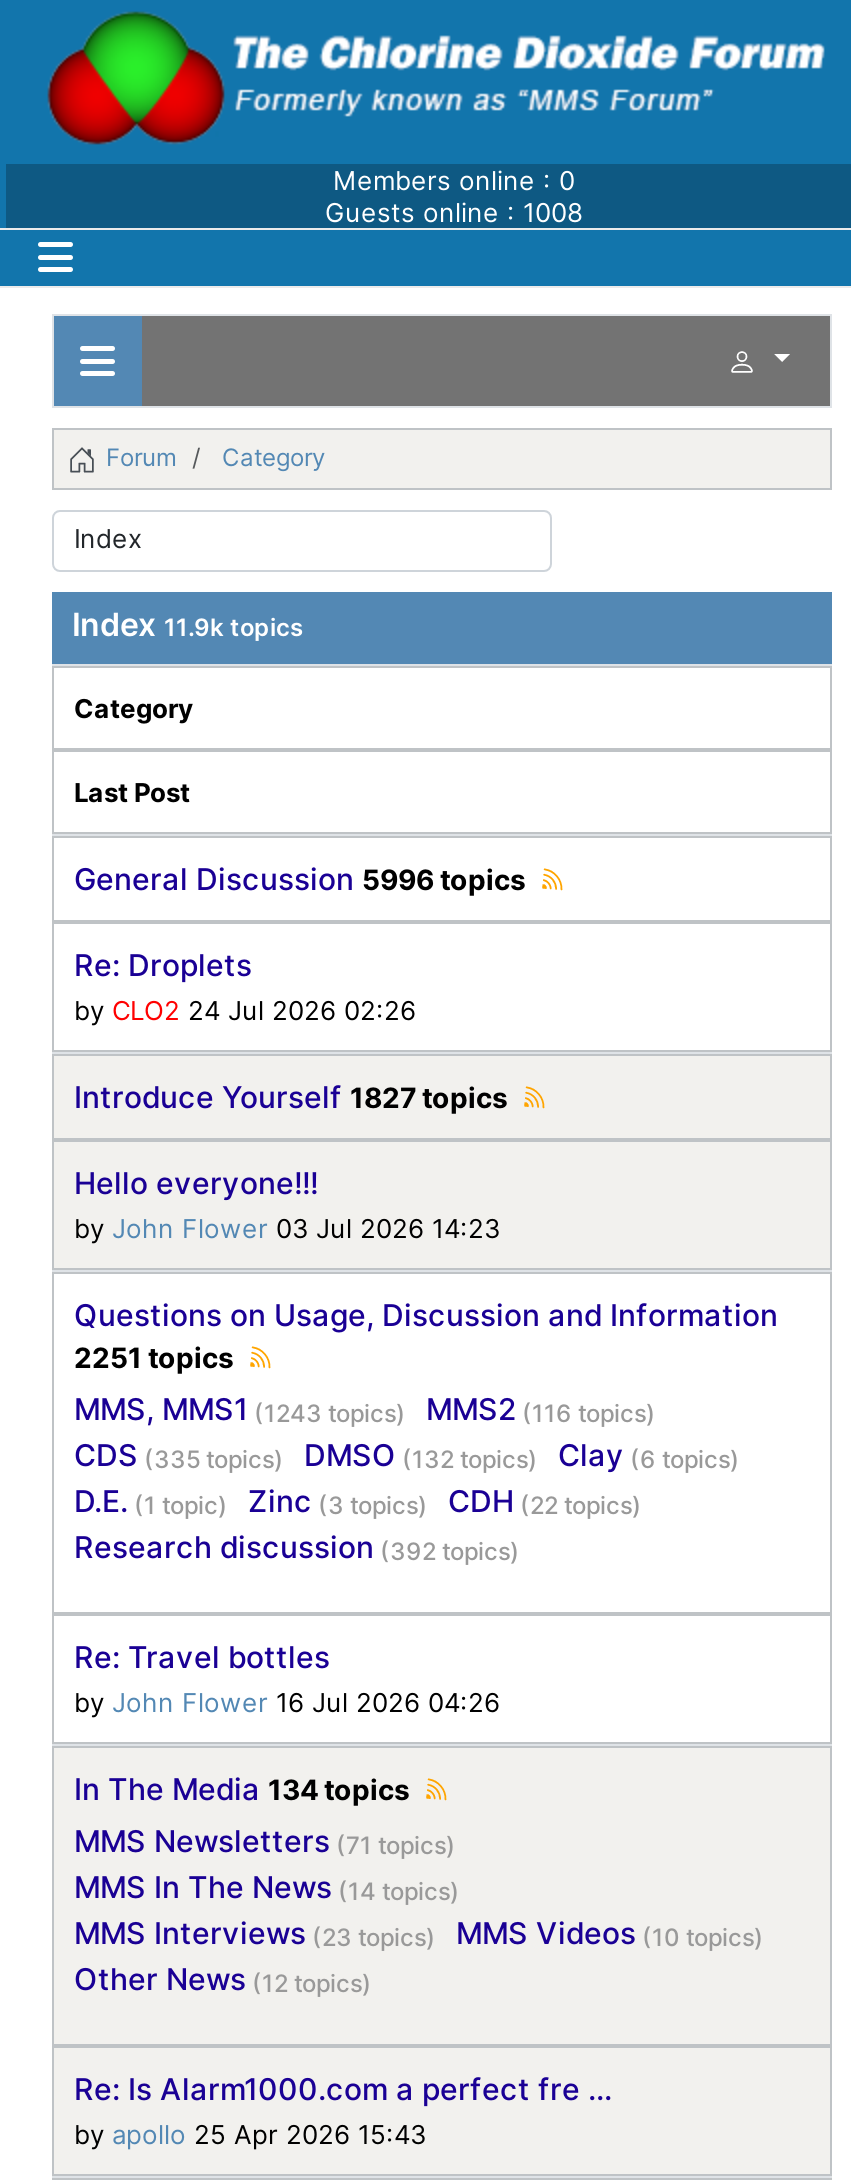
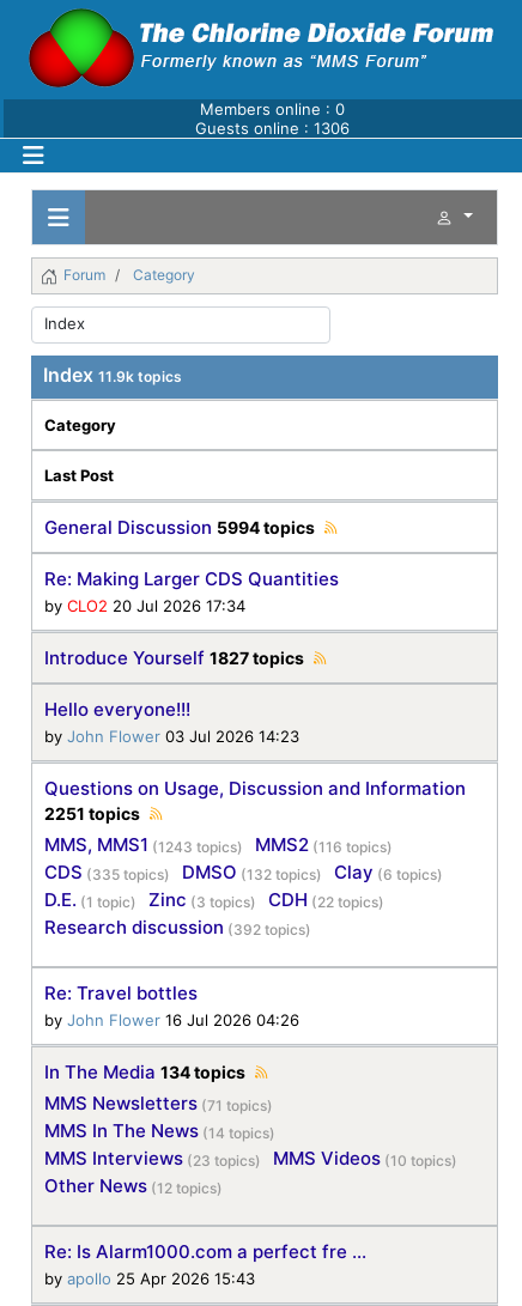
[325,196,583,228] Guests online : 1008 -> [195,119,349,138] Guests online : 1306
[74,859,526,897] General Discussion 5996 topics -> [44,516,315,538] General Discussion 5994 topics
[74,945,416,1025] Re: Droplets | by CLO2 24 Jul 2026 02:26 -> [44,567,339,615] Re: Making Larger CDS Quantities | by CLO2 20 Jul 2026 17:34

